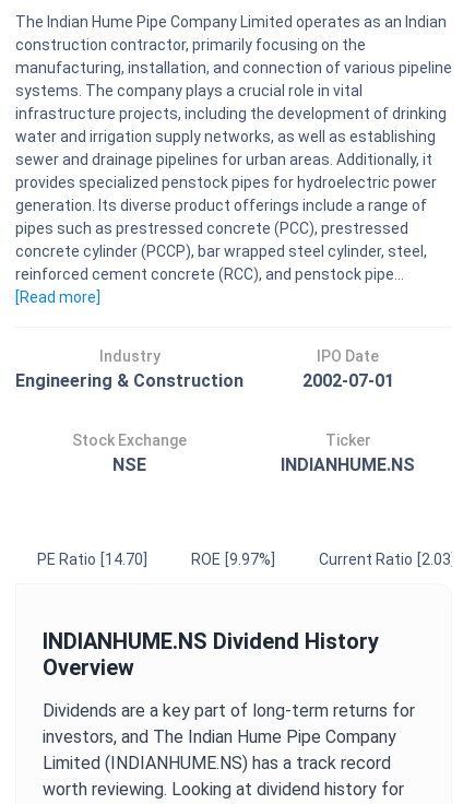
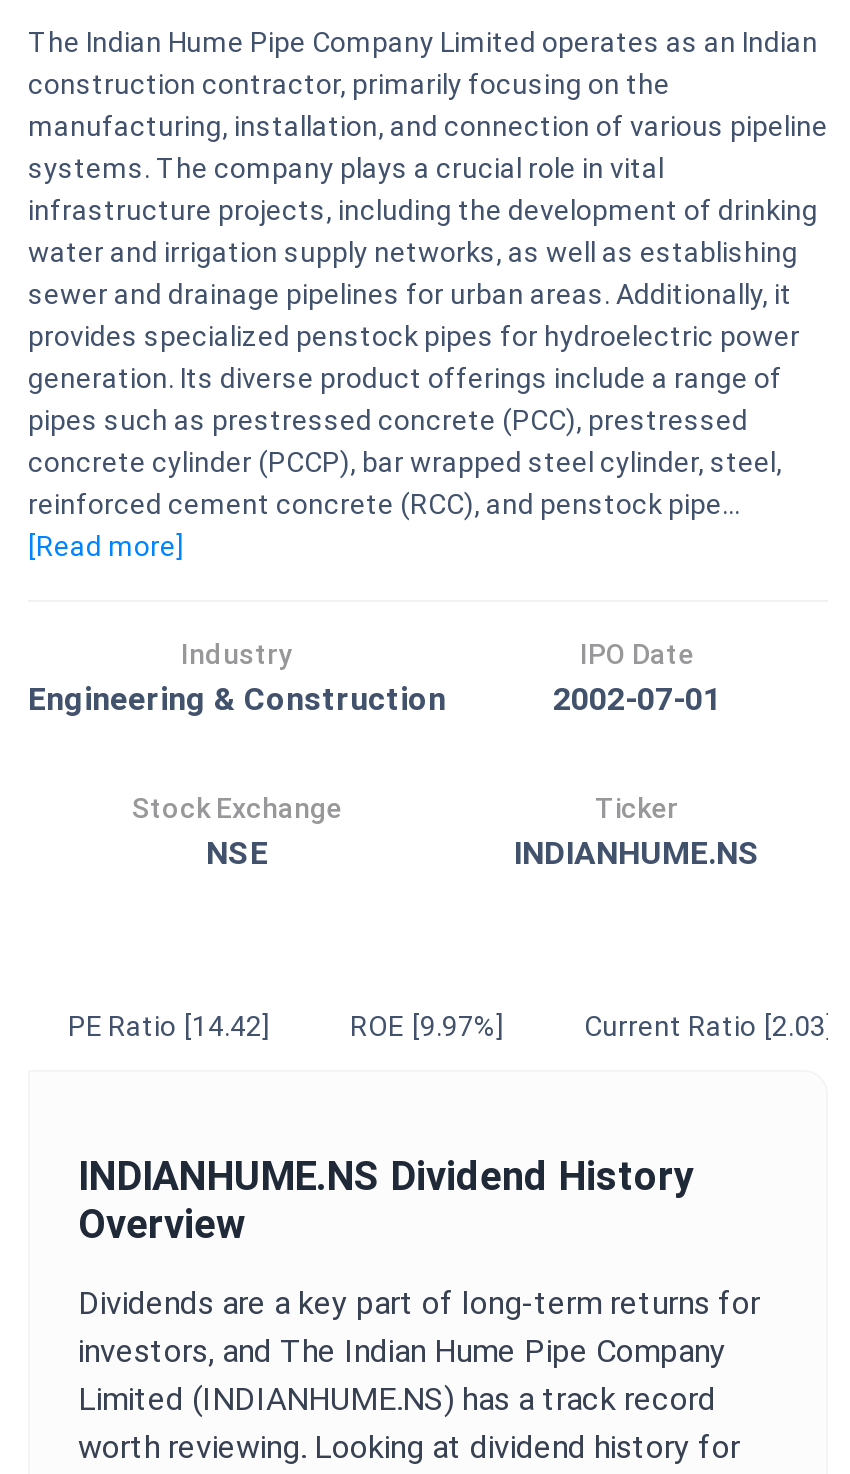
[37,551,147,568] PE Ratio [14.70] -> [68,1010,270,1042] PE Ratio [14.42]

